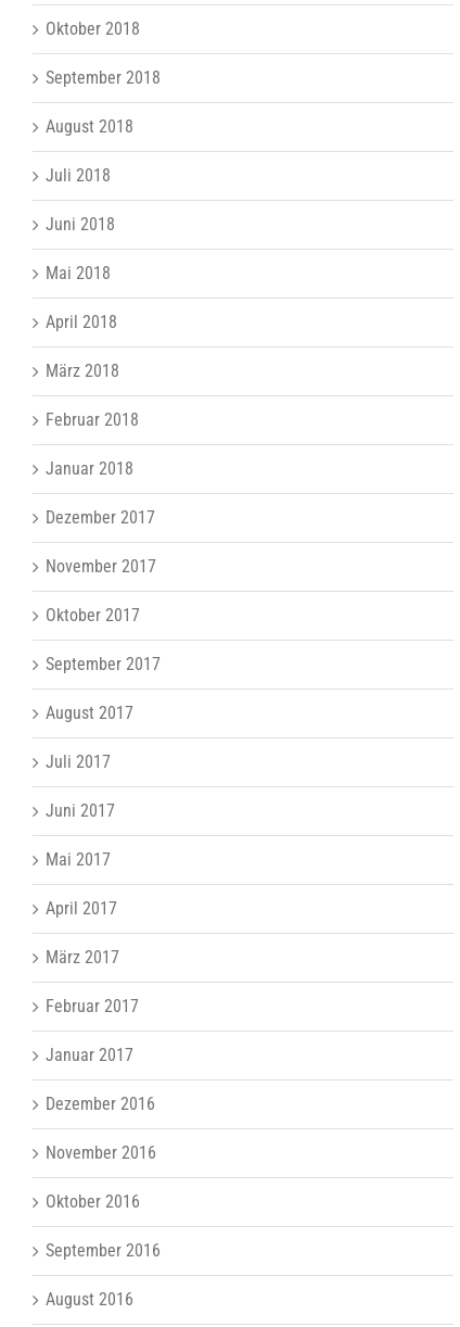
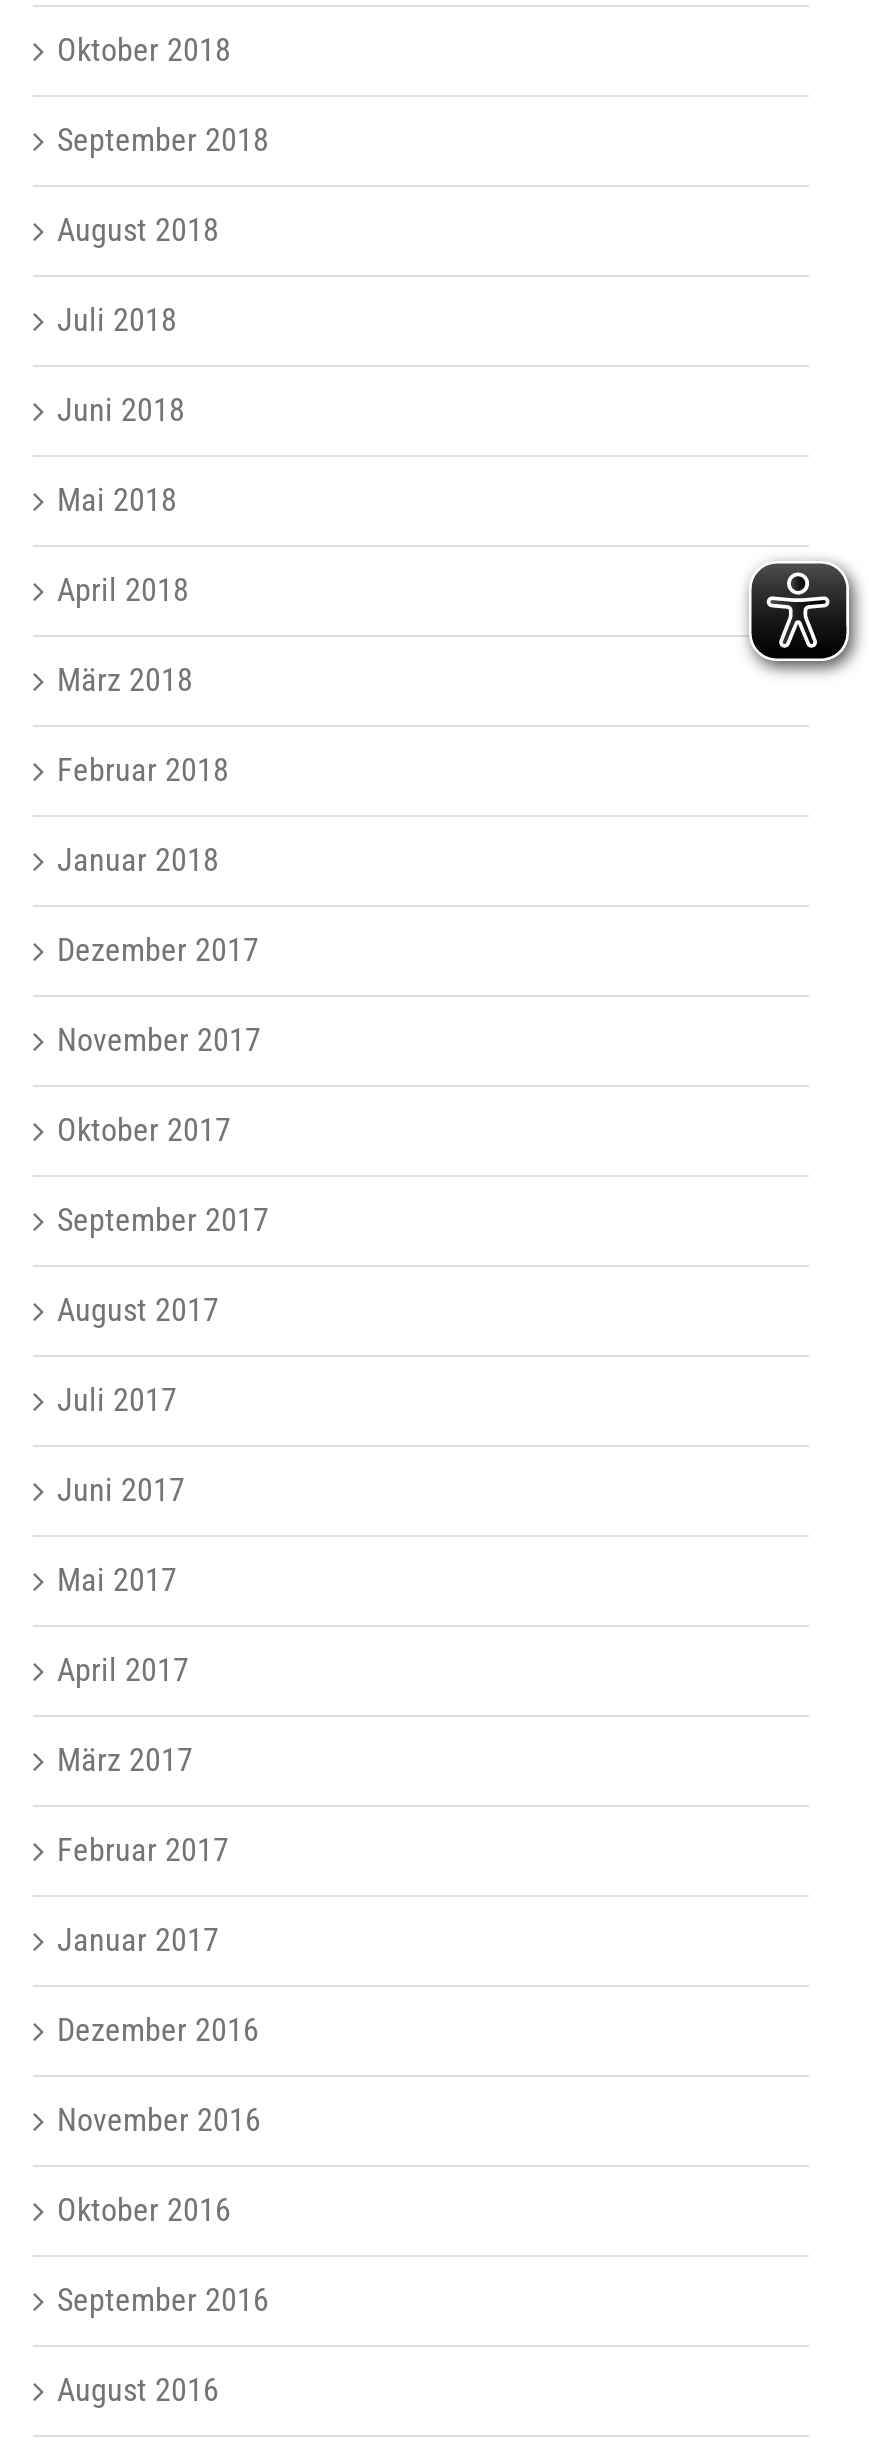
none -> [741,555,863,679] [image]

